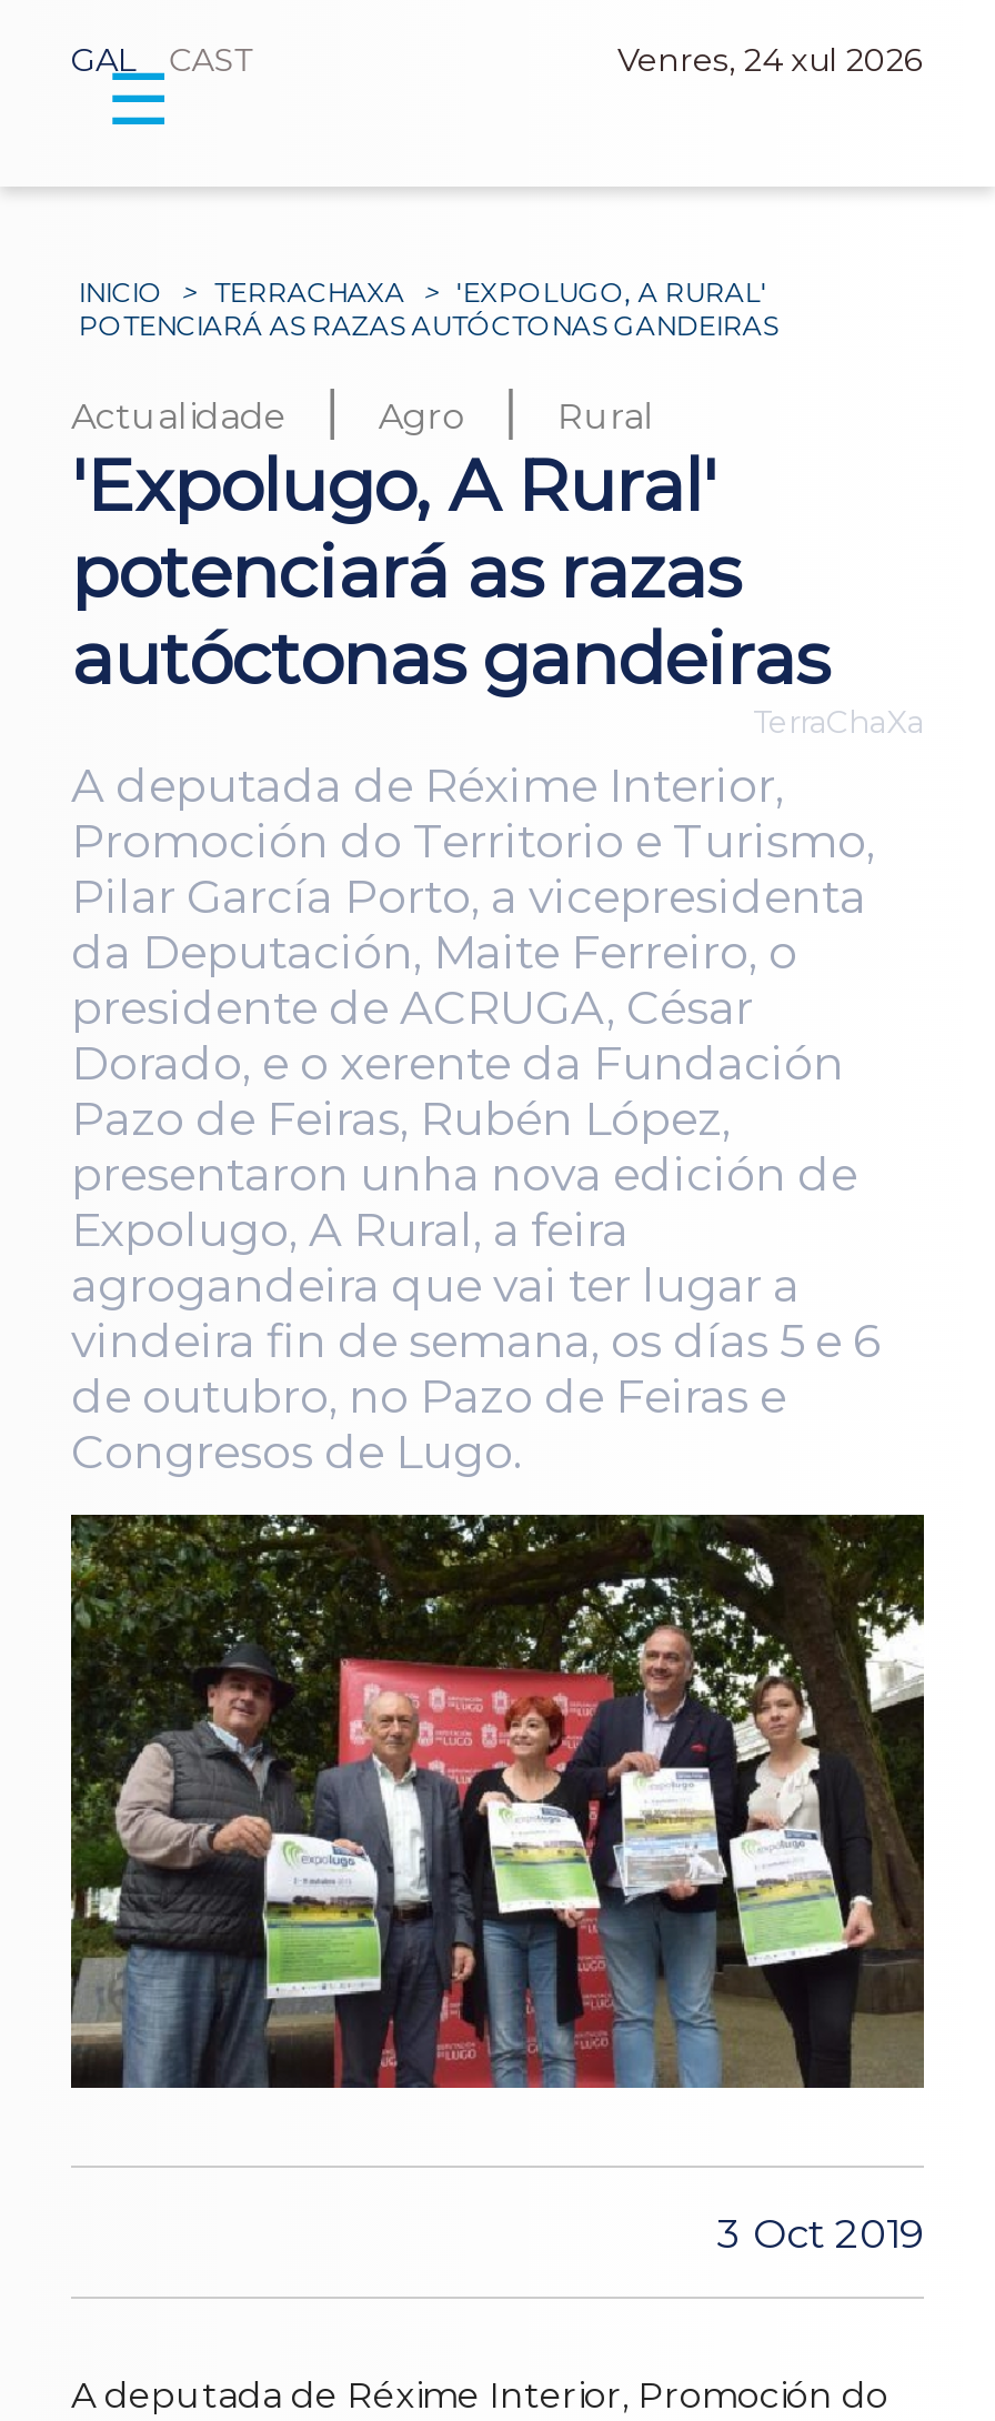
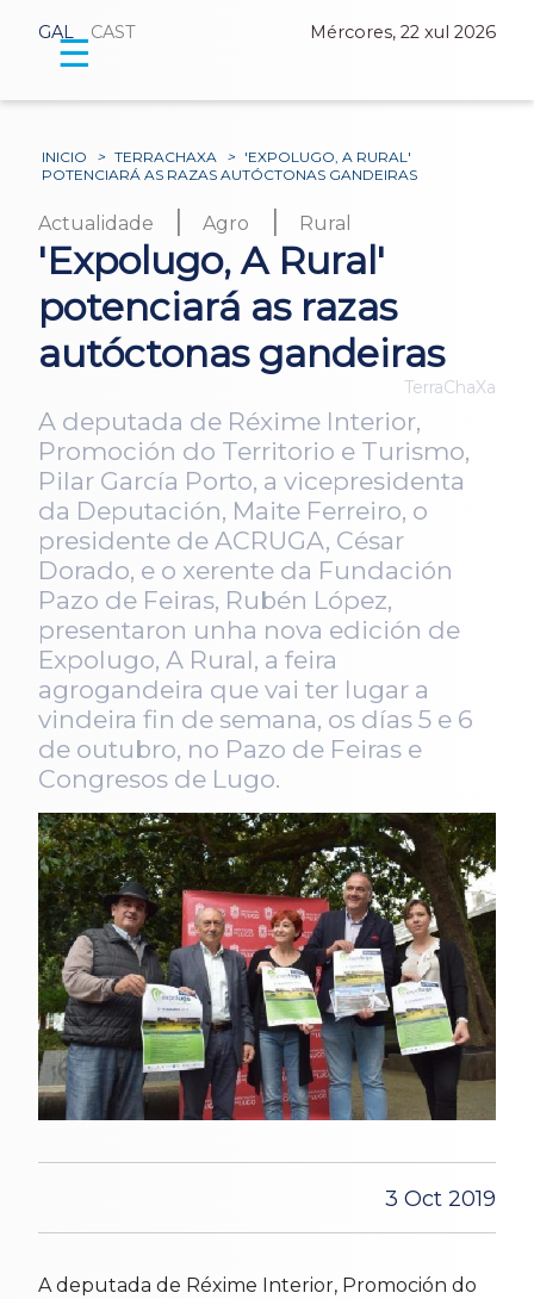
[617,40,924,80] Venres, 24 xul 2026 -> [310,22,496,43] Mércores, 22 xul 2026

